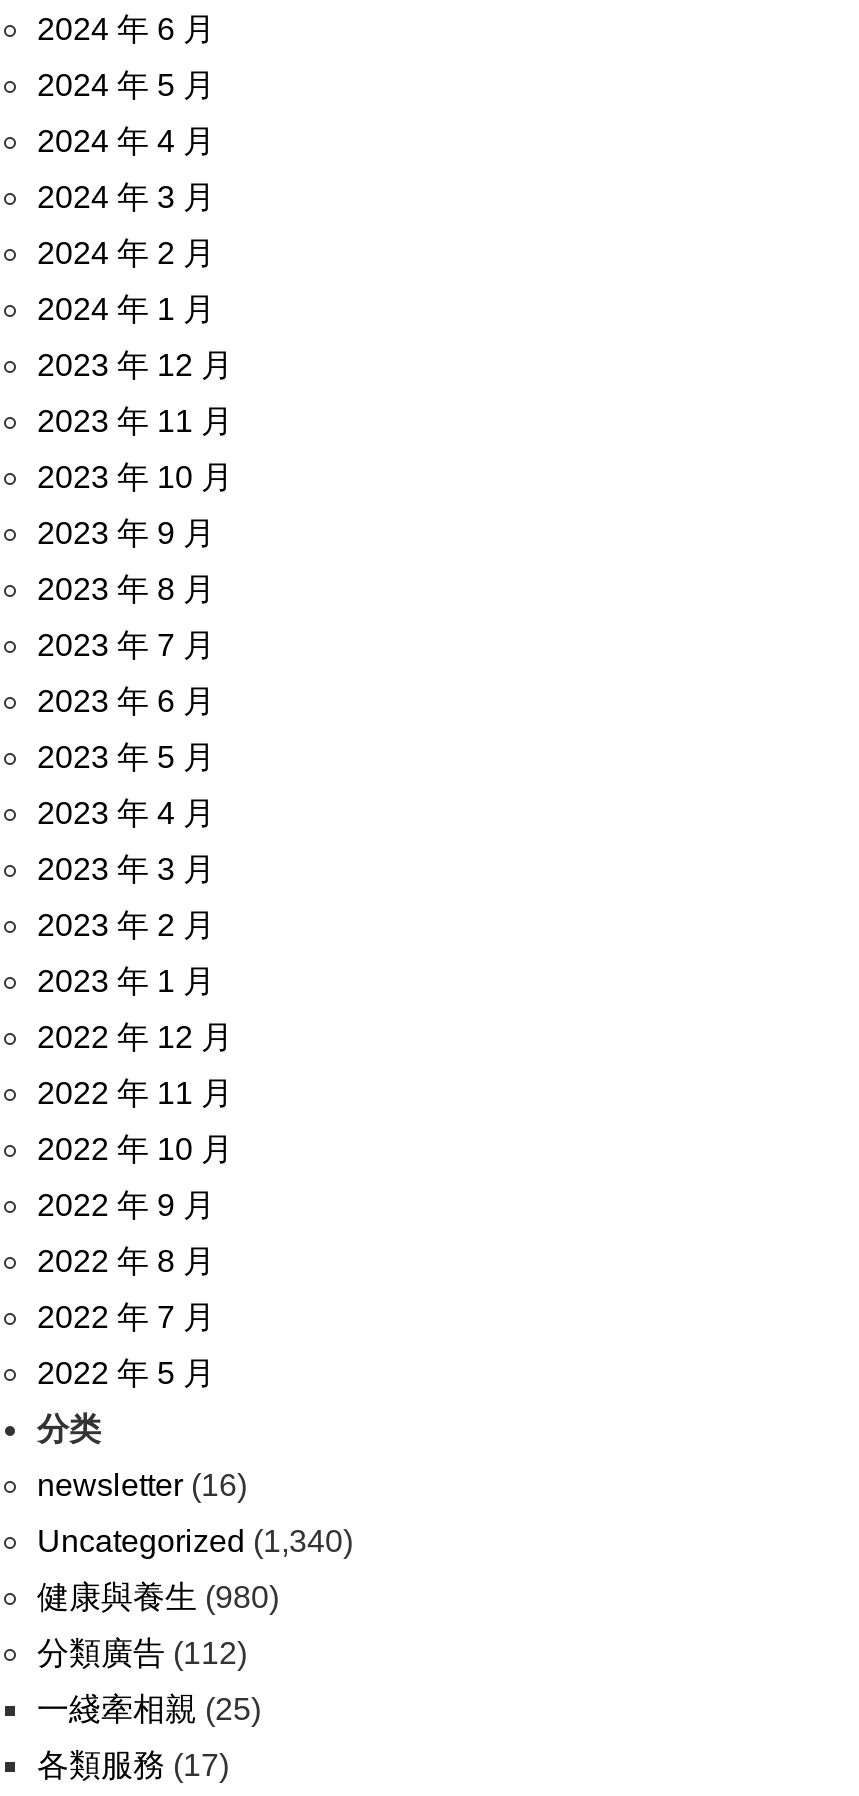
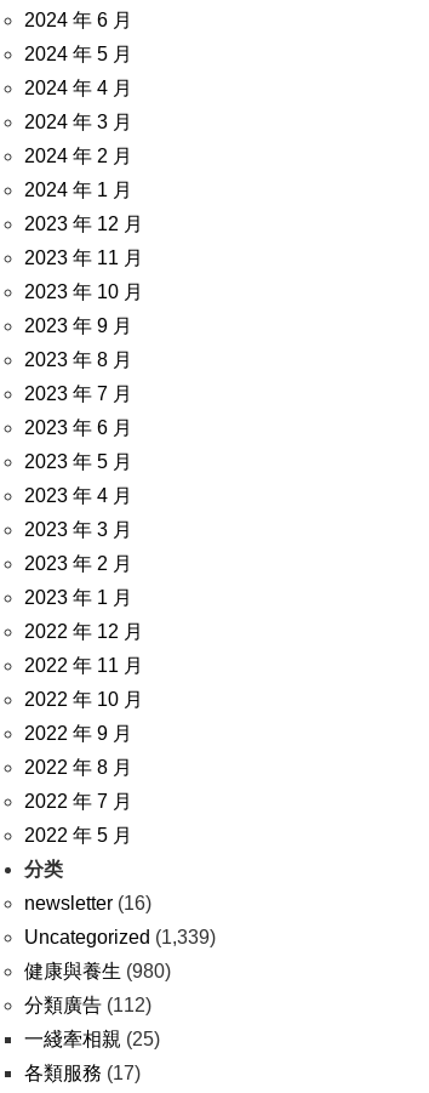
[37,1524,353,1558] Uncategorized (1,340) -> [24,927,216,947] Uncategorized (1,339)

